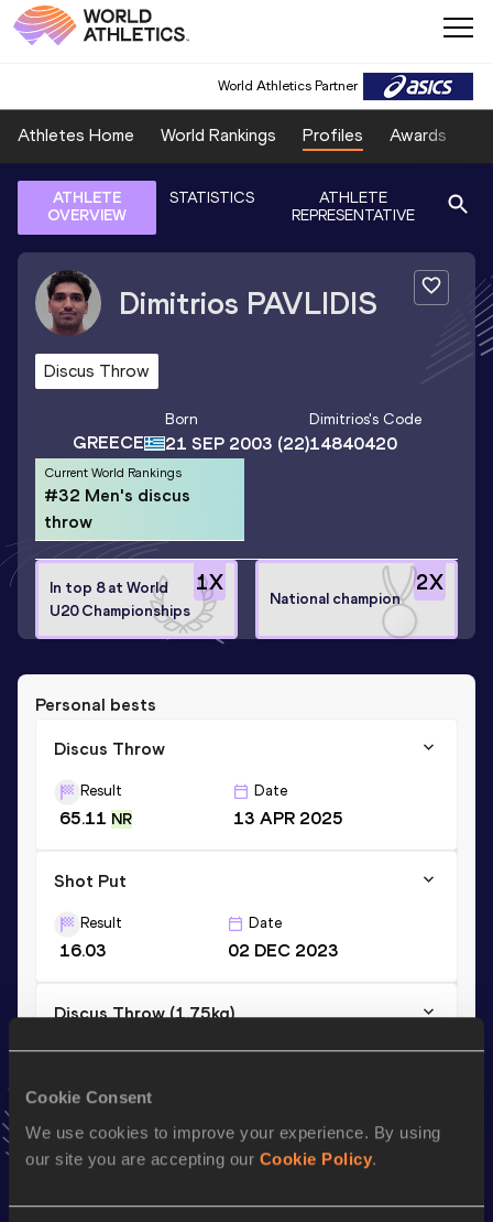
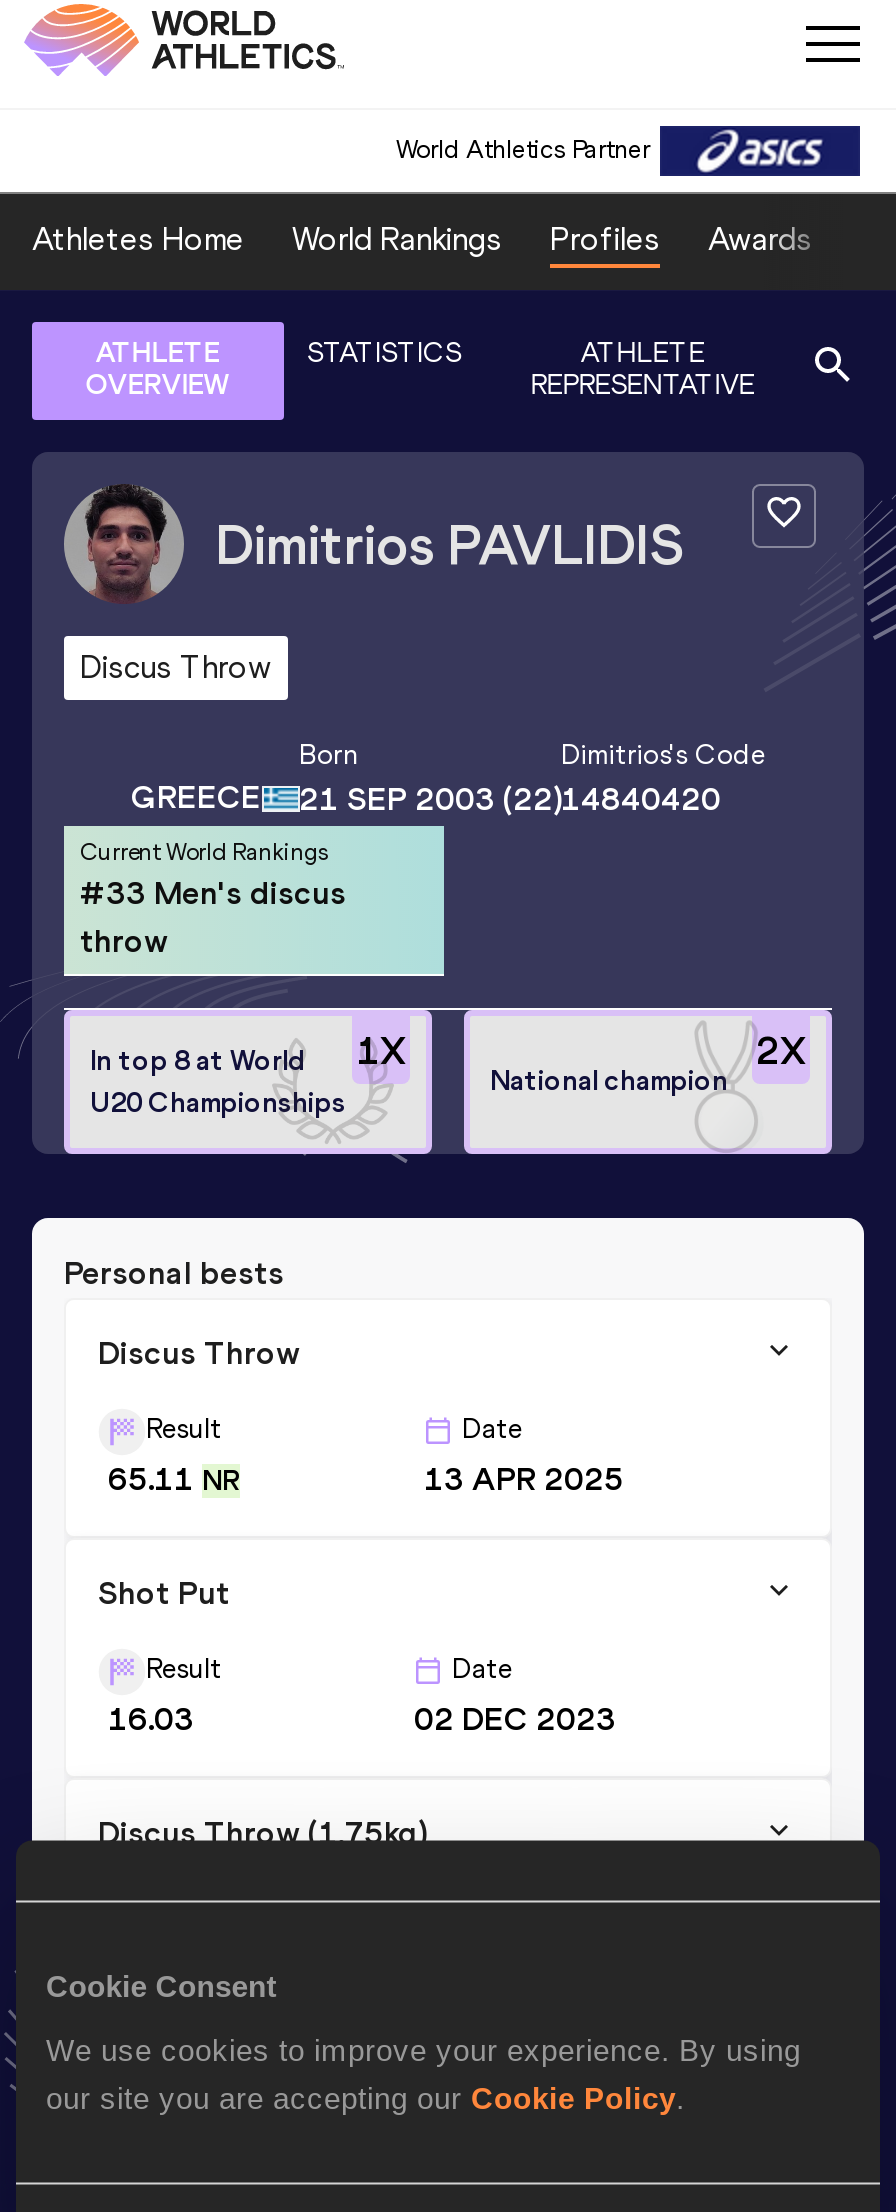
[44,484,190,505] #32 Men's discus -> [80,873,346,911] #33 Men's discus

